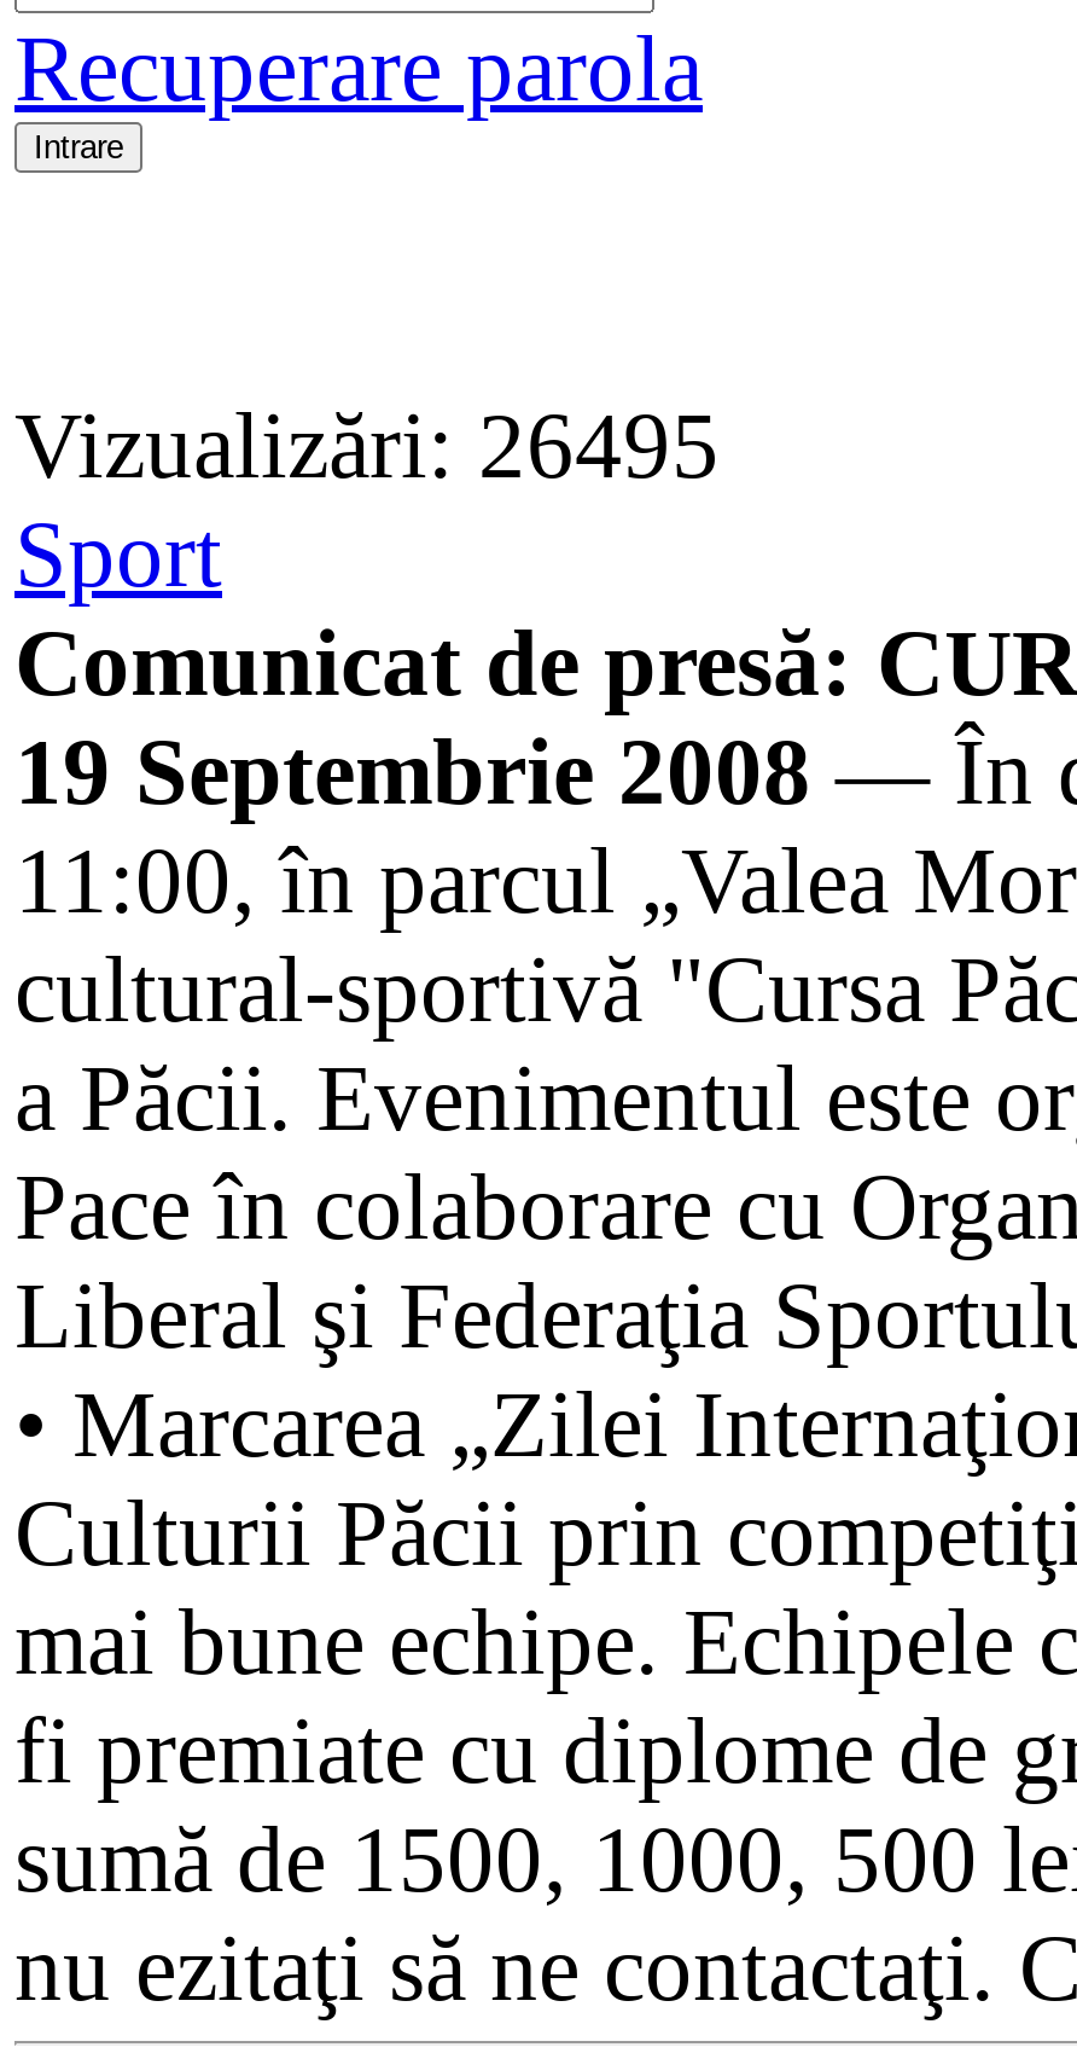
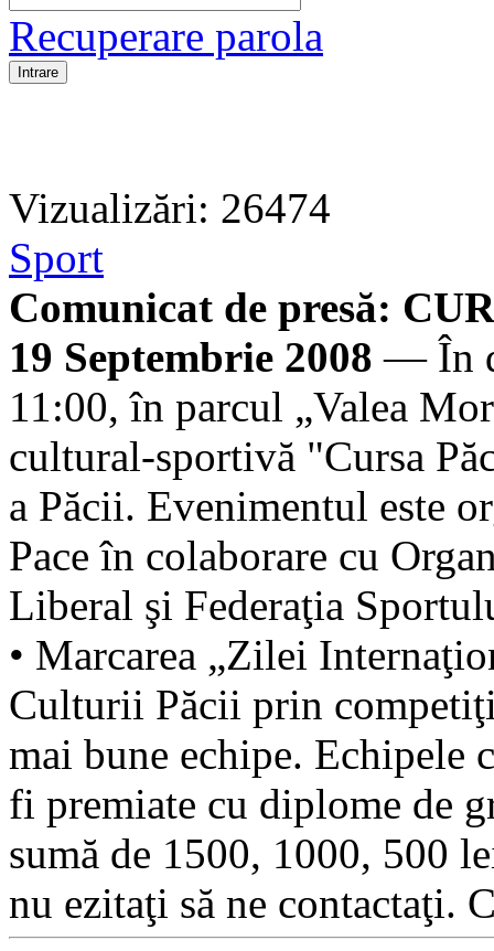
[14,392,720,496] Vizualizări: 26495 -> [9,184,331,231] Vizualizări: 26474

